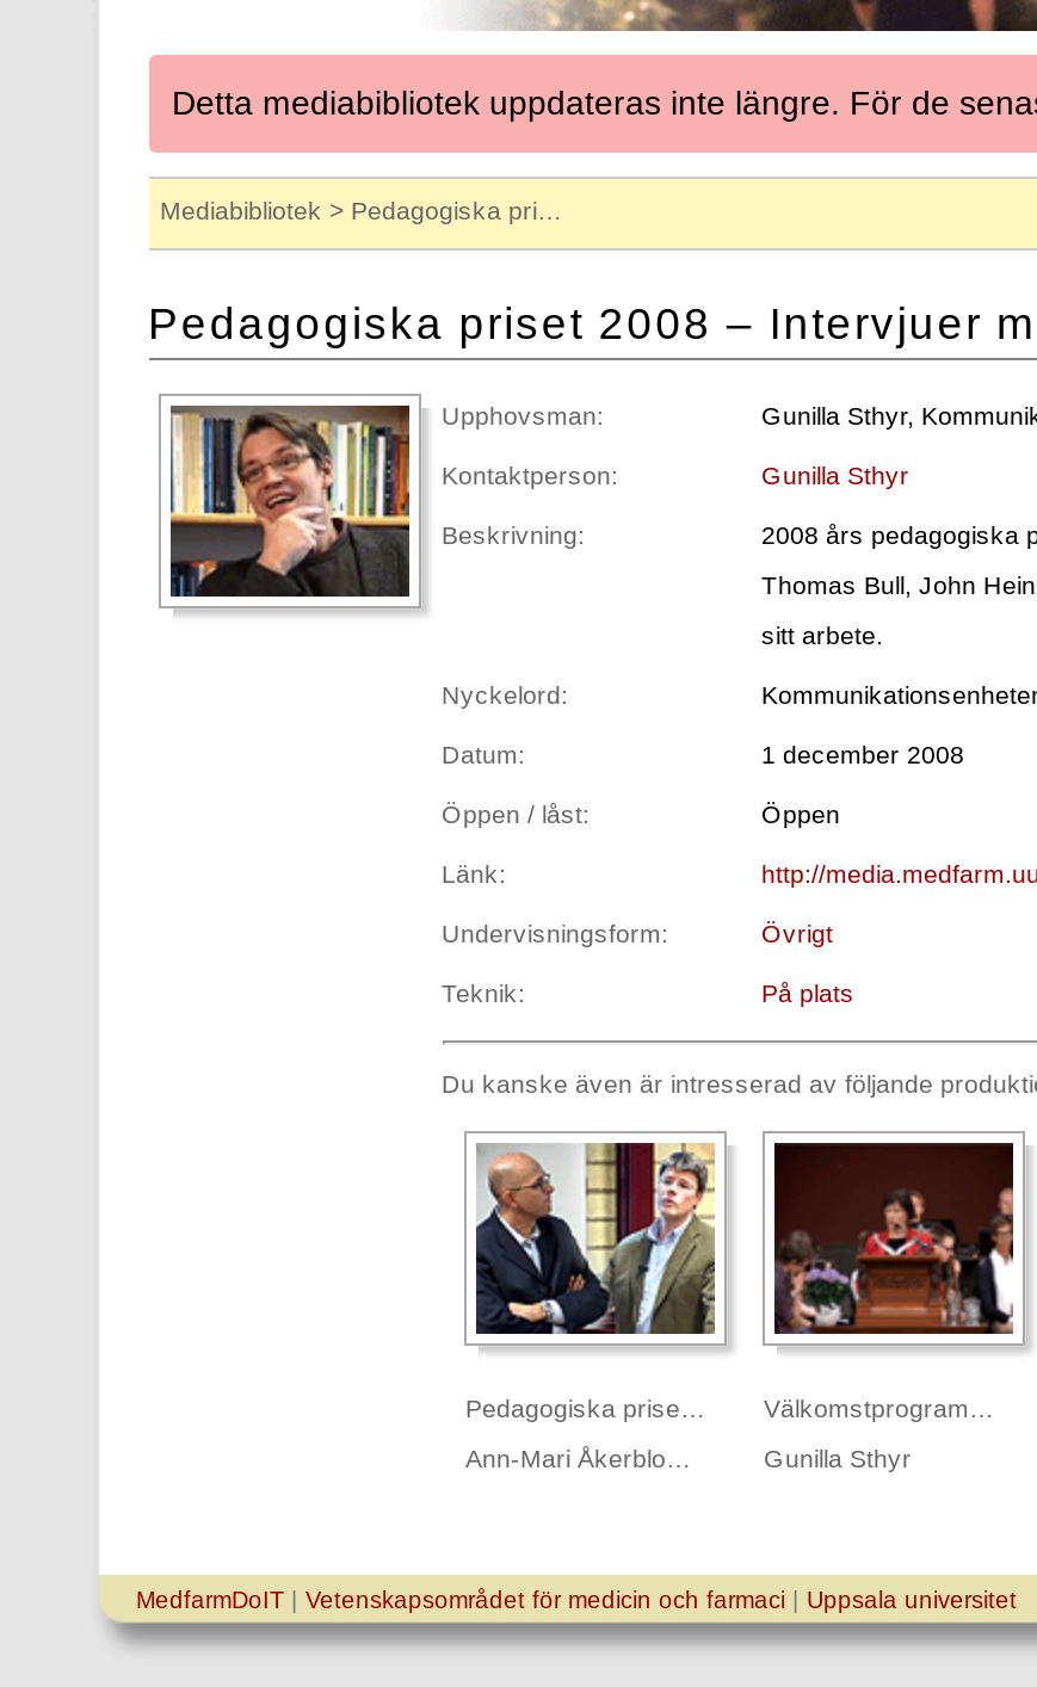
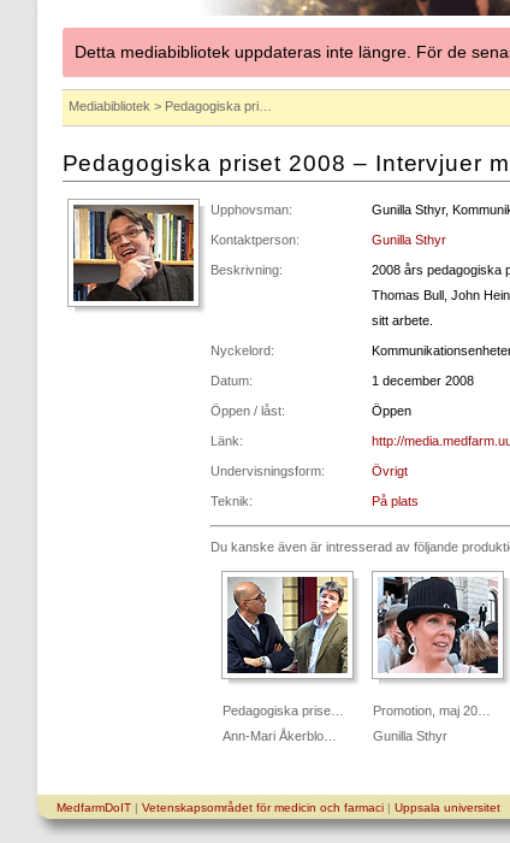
[764,1141,1016,1421] [image] | Välkomstprogram… -> [372,576,499,717] [image] | Promotion, maj 20…

